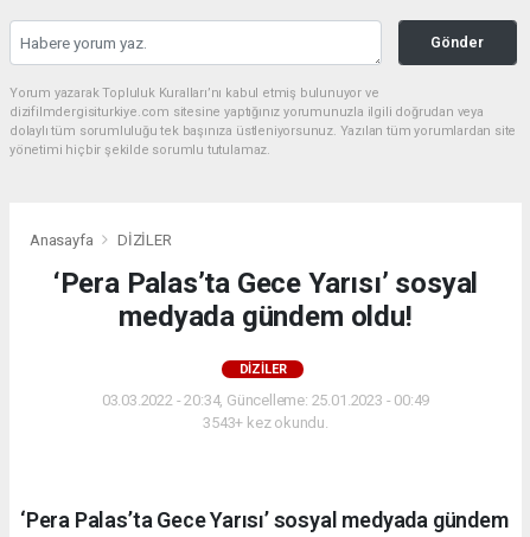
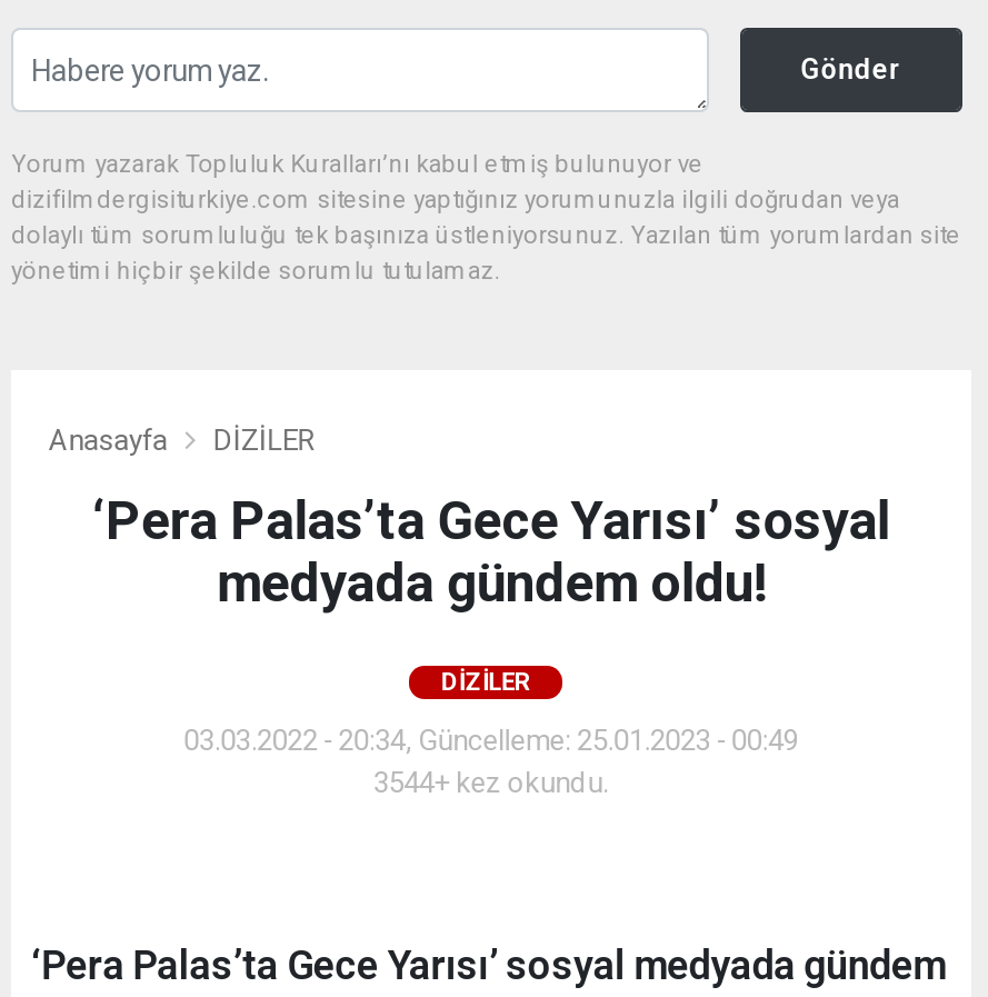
[203,414,328,432] 3543+ kez okundu. -> [374,766,609,799] 3544+ kez okundu.

